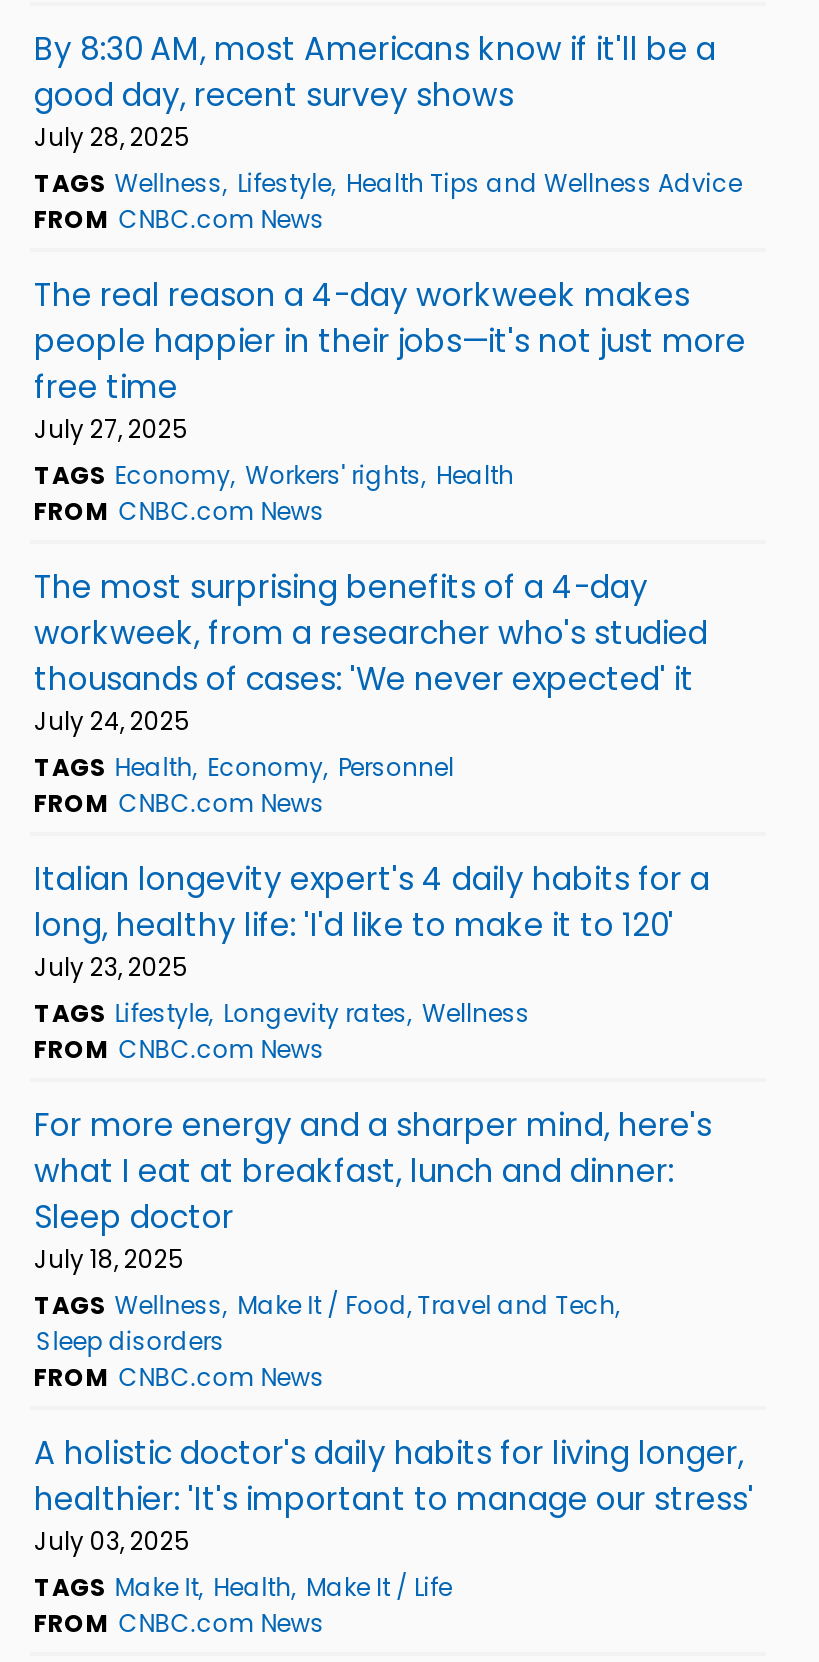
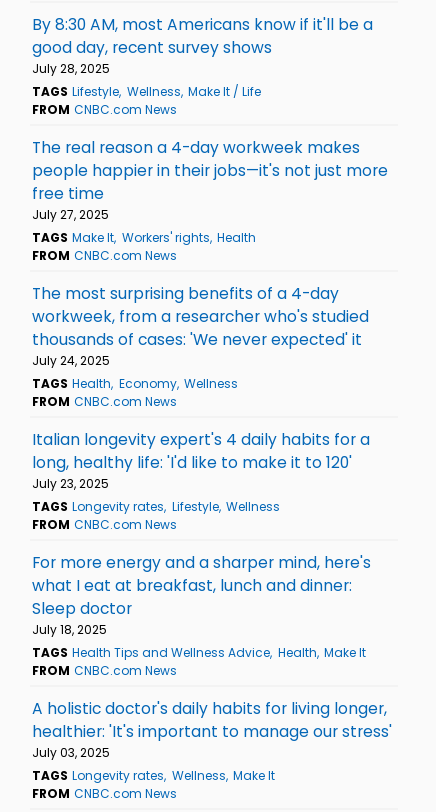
[34,166,742,200] TAGS Wellness Lifestyle Health Tips and Wellness Advice -> [32,83,261,100] TAGS Lifestyle Wellness Make It / Life
[34,458,514,492] TAGS Economy Workers' rights Health -> [32,229,256,246] TAGS Make It Workers' rights Health
[34,750,454,784] TAGS Health Economy Personnel -> [32,375,238,392] TAGS Health Economy Wellness
[34,996,530,1030] TAGS Lifestyle Longevity rates Wellness -> [32,498,280,515] TAGS Longevity rates Lifestyle Wellness
[34,1288,615,1358] TAGS Wellness Make It / Food, Travel and Tech | Sleep disorders -> [32,644,366,661] TAGS Health Tips and Wellness Advice Health Make It
[34,1570,452,1604] TAGS Make It Health Make It / Life -> [32,767,275,784] TAGS Longevity rates Wellness Make It

